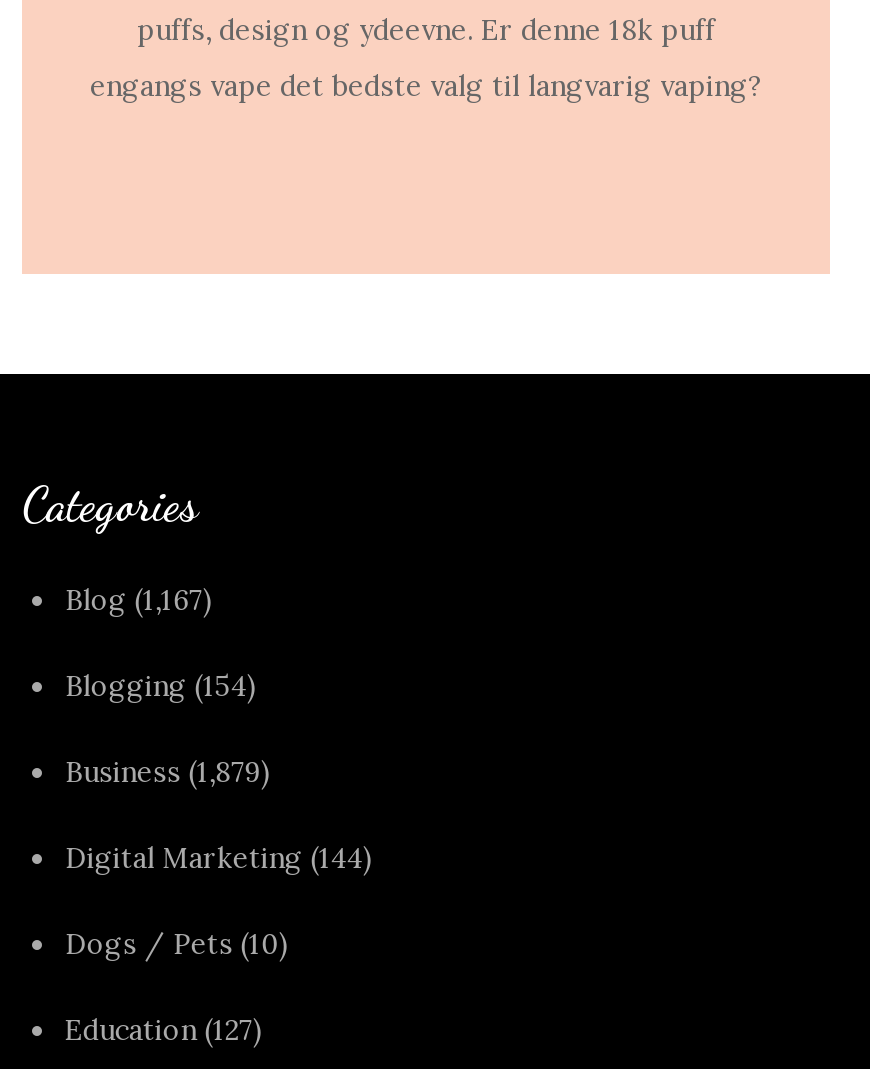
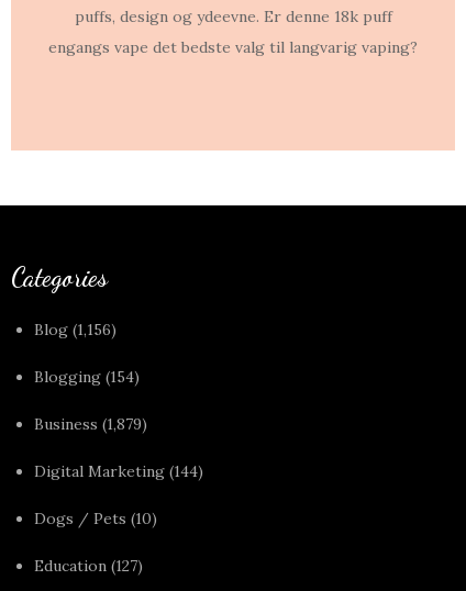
[65,582,213,618] Blog (1,167) -> [35,320,117,340] Blog (1,156)

